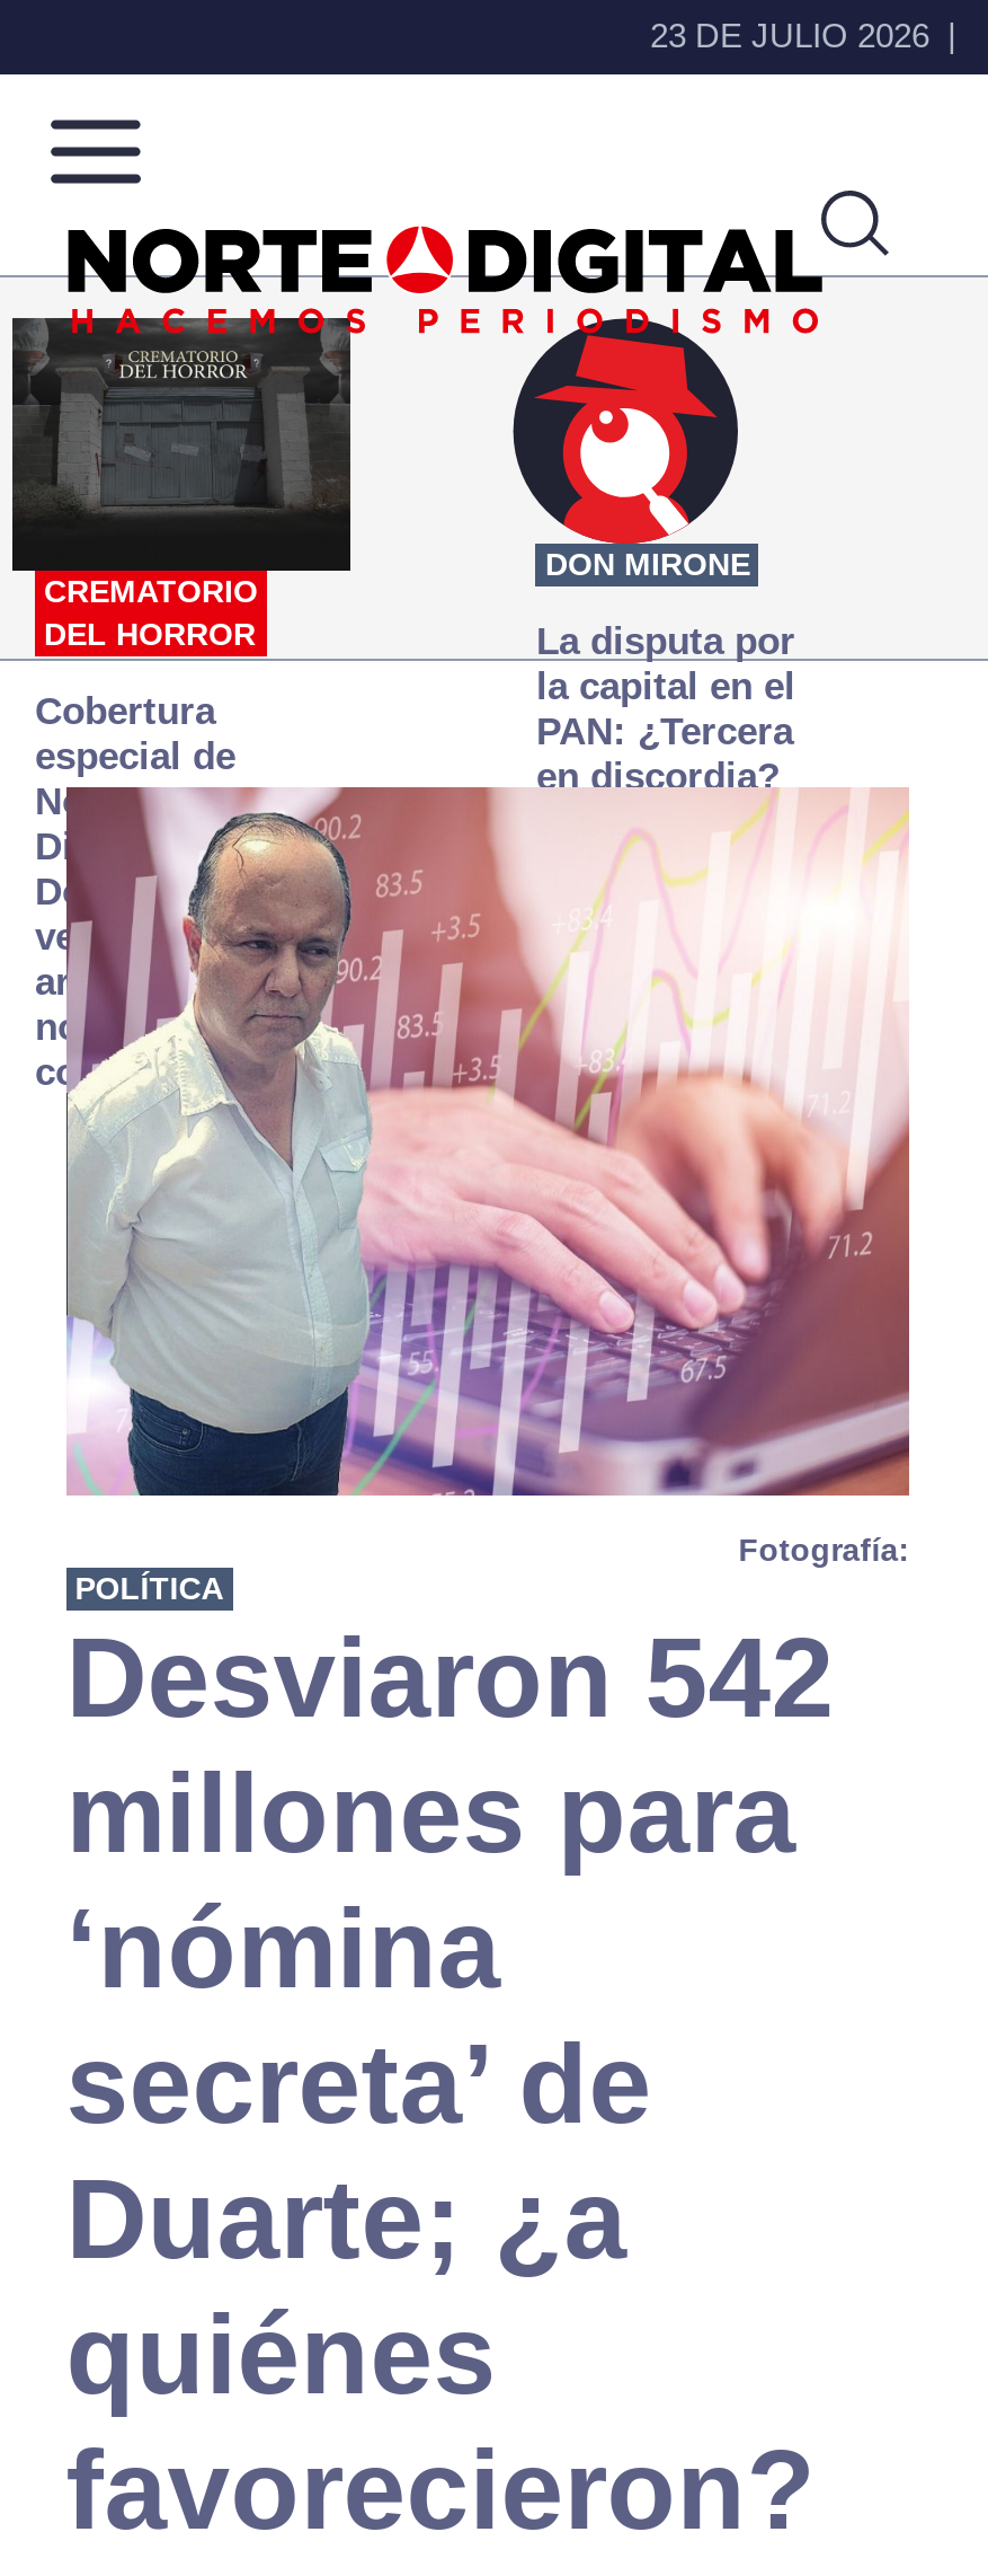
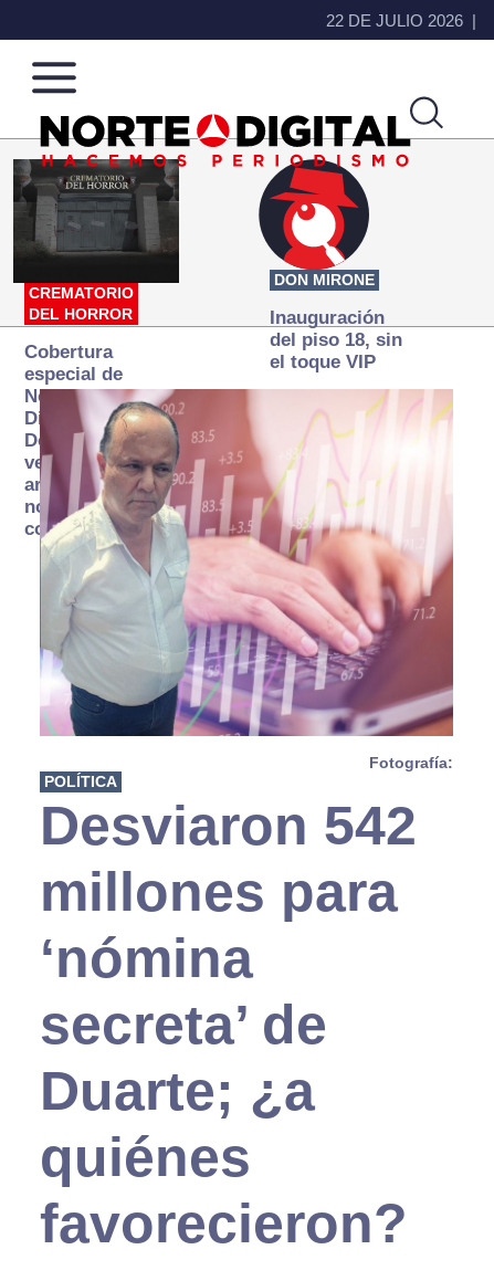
[650,16,929,54] 23 DE JULIO 2026 -> [326,11,463,30] 22 DE JULIO 2026
[536,620,795,799] La disputa por | la capital en el | PAN: ¿Tercera | en discordia? -> [270,307,403,372] Inauguración | del piso 18, sin | el toque VIP

